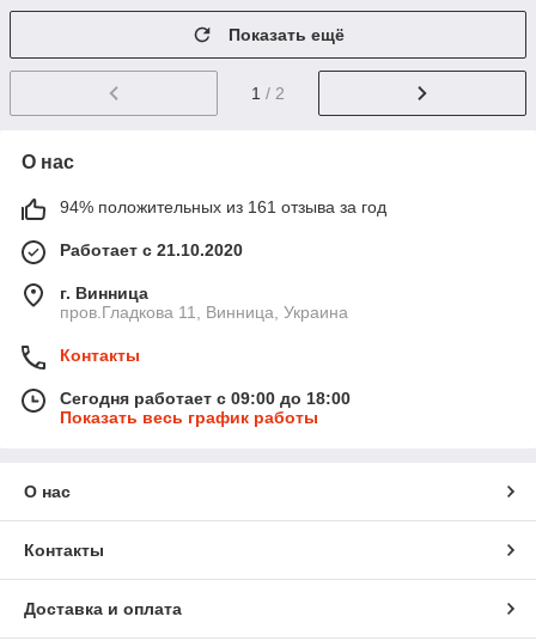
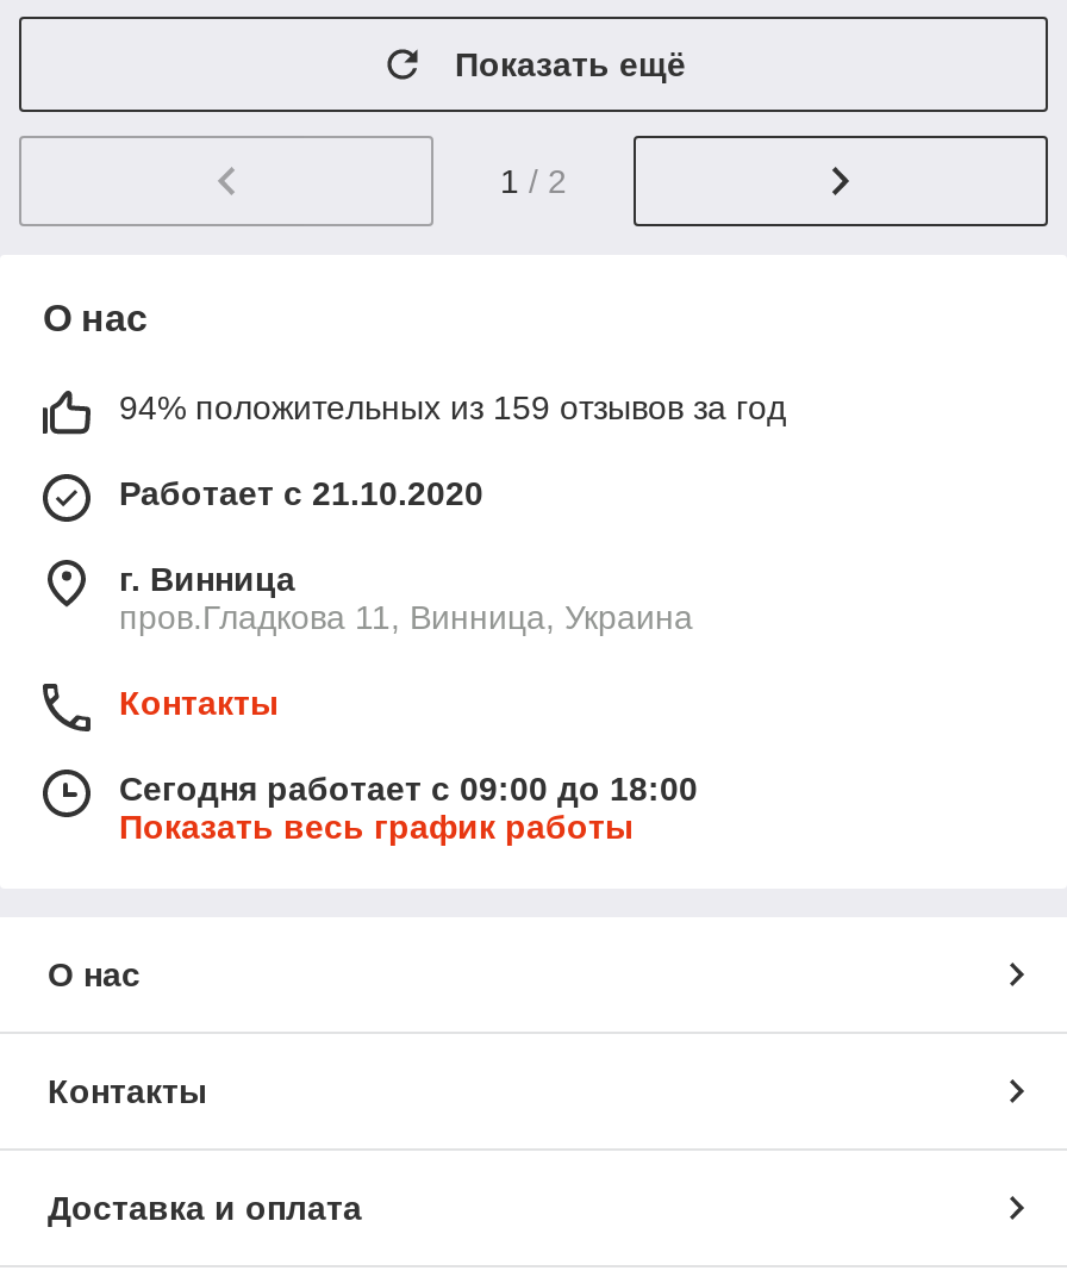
[60,197,386,217] 94% положительных из 161 отзыва за год -> [119,389,786,427] 94% положительных из 159 отзывов за год

